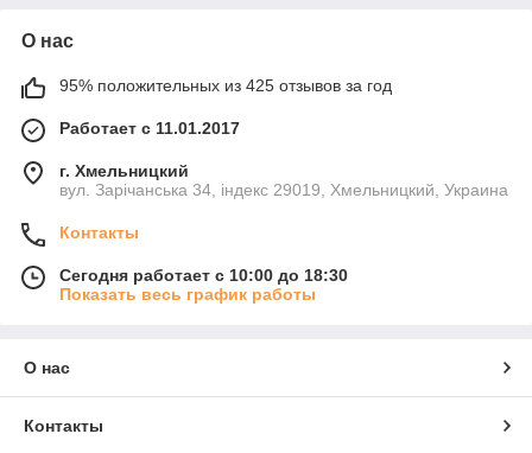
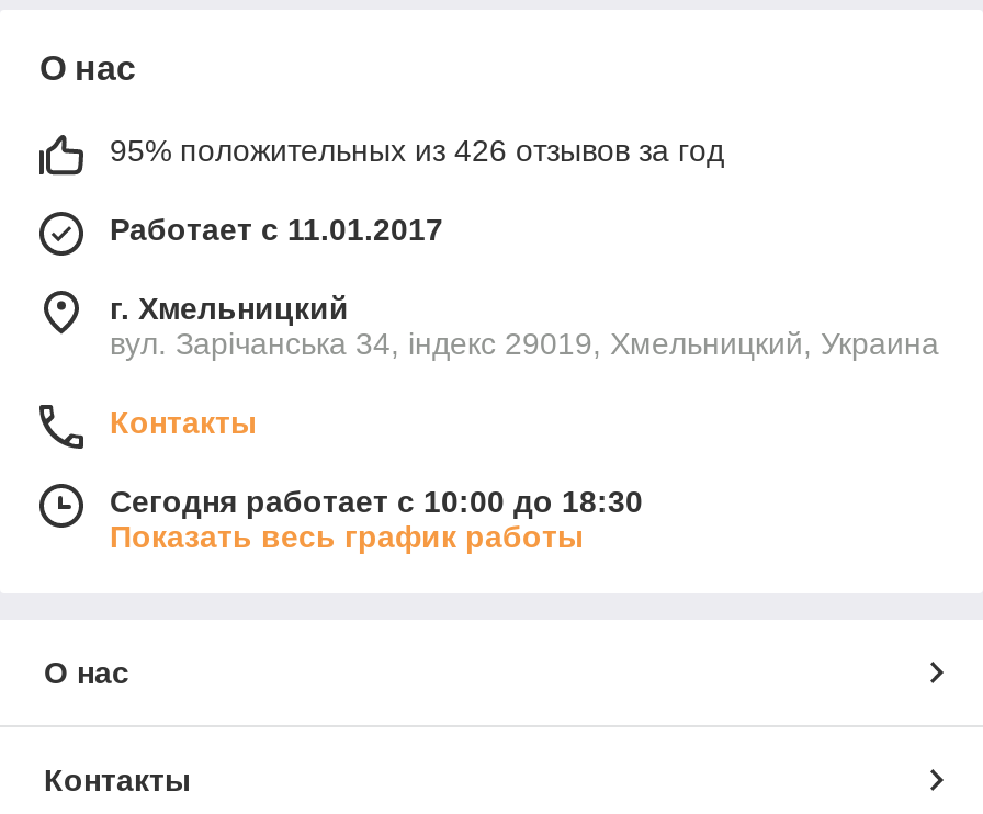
[59,76,392,95] 95% положительных из 425 отзывов за год -> [110,132,724,167] 95% положительных из 426 отзывов за год

